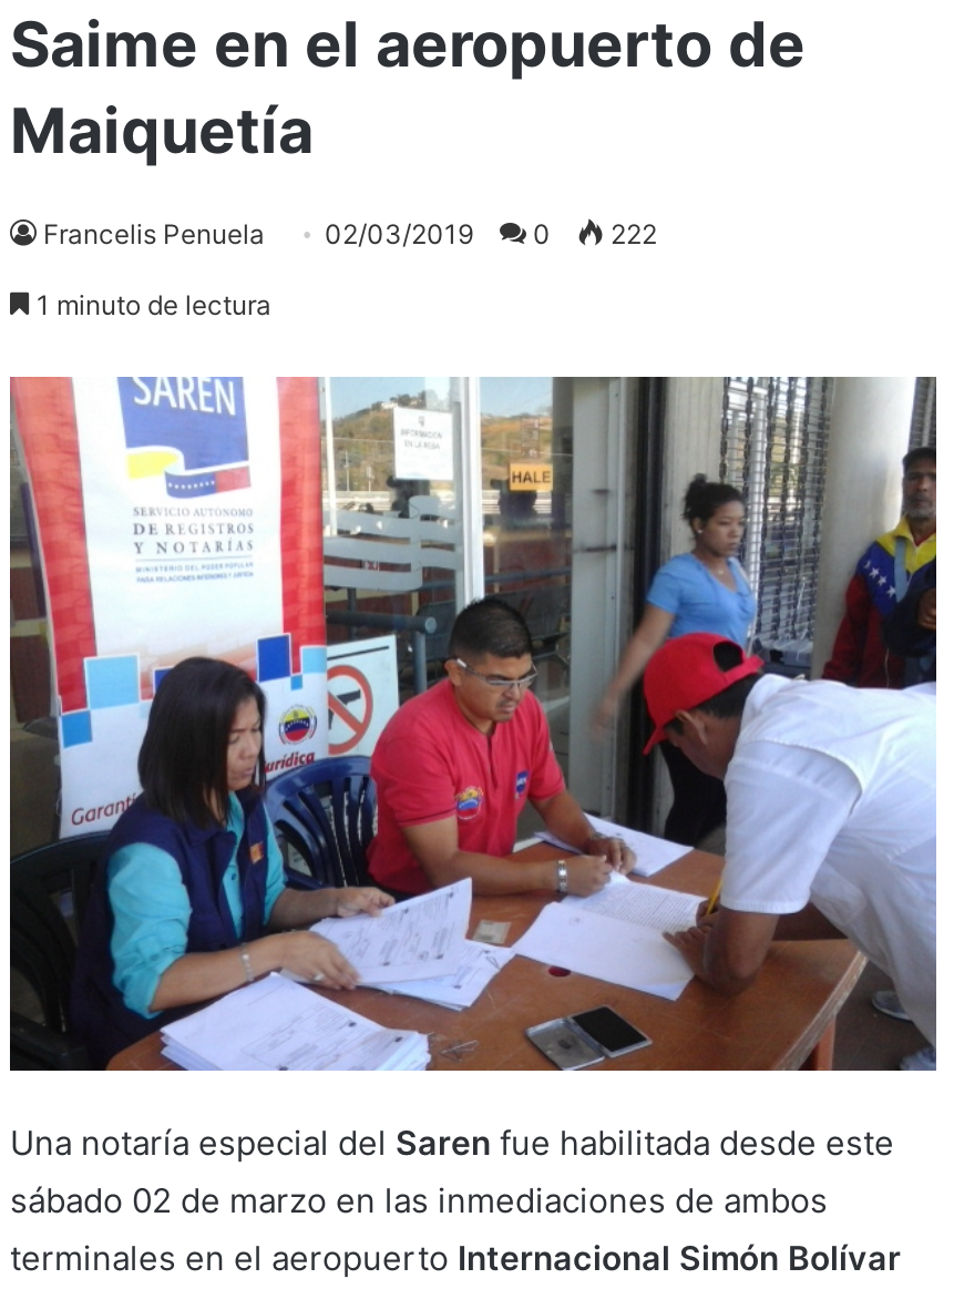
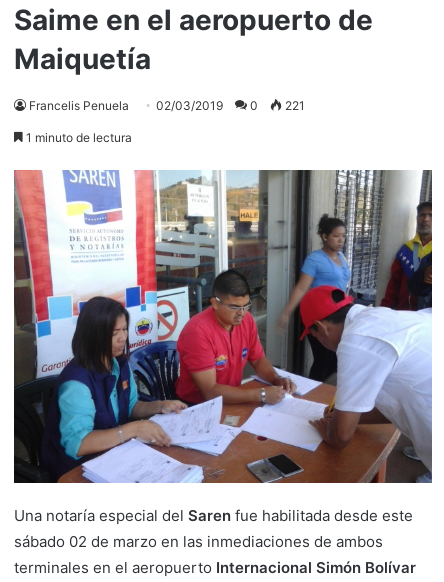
[43,217,657,250] Francelis Penuela 02/03/2019 0 222 -> [29,98,305,113] Francelis Penuela 02/03/2019 0 221

